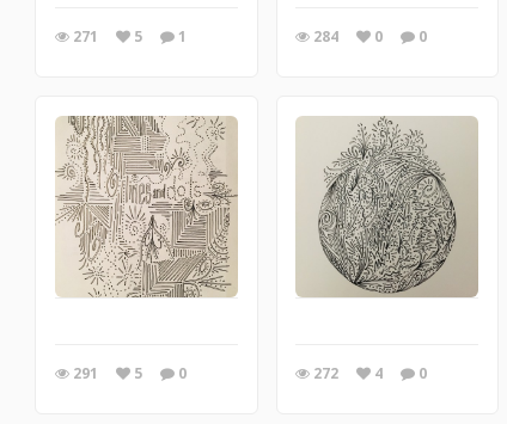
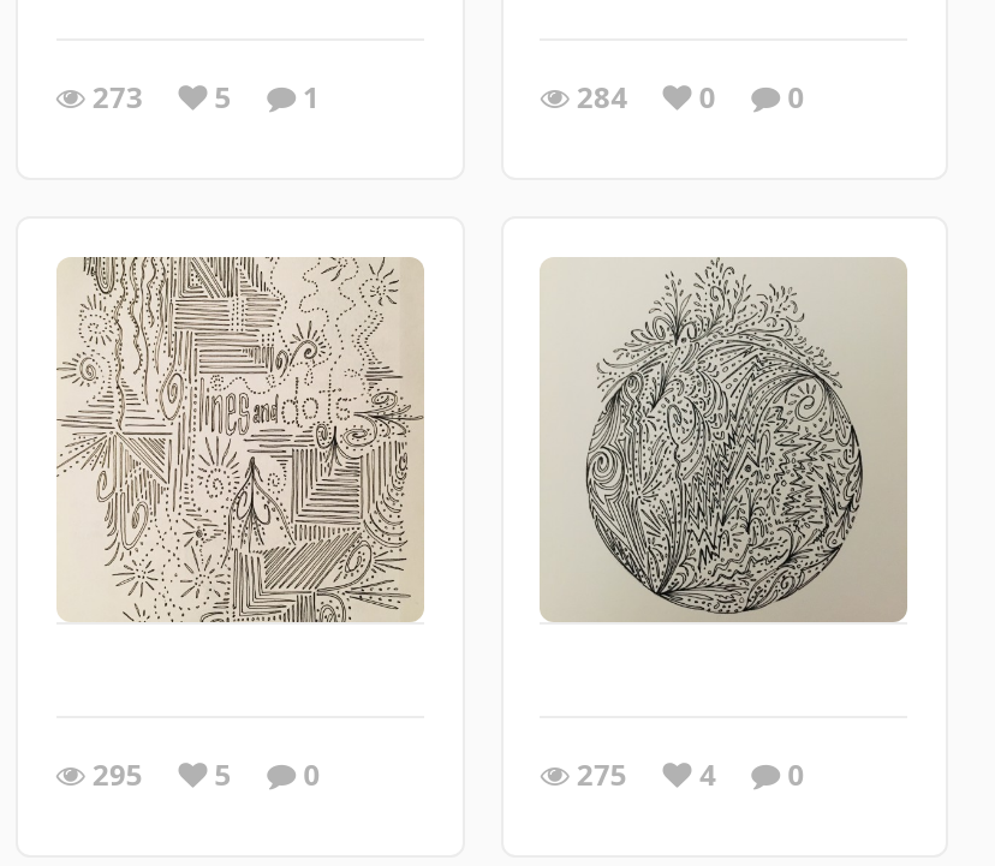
[69,26,186,47] 271 5 1 -> [85,77,320,118] 273 5 1
[69,363,186,384] 291 5 0 -> [85,755,320,796] 295 5 0
[310,363,427,384] 272 4 0 -> [569,755,804,796] 275 4 0

